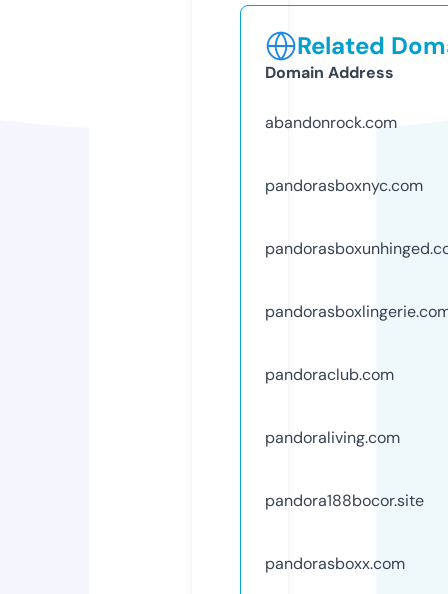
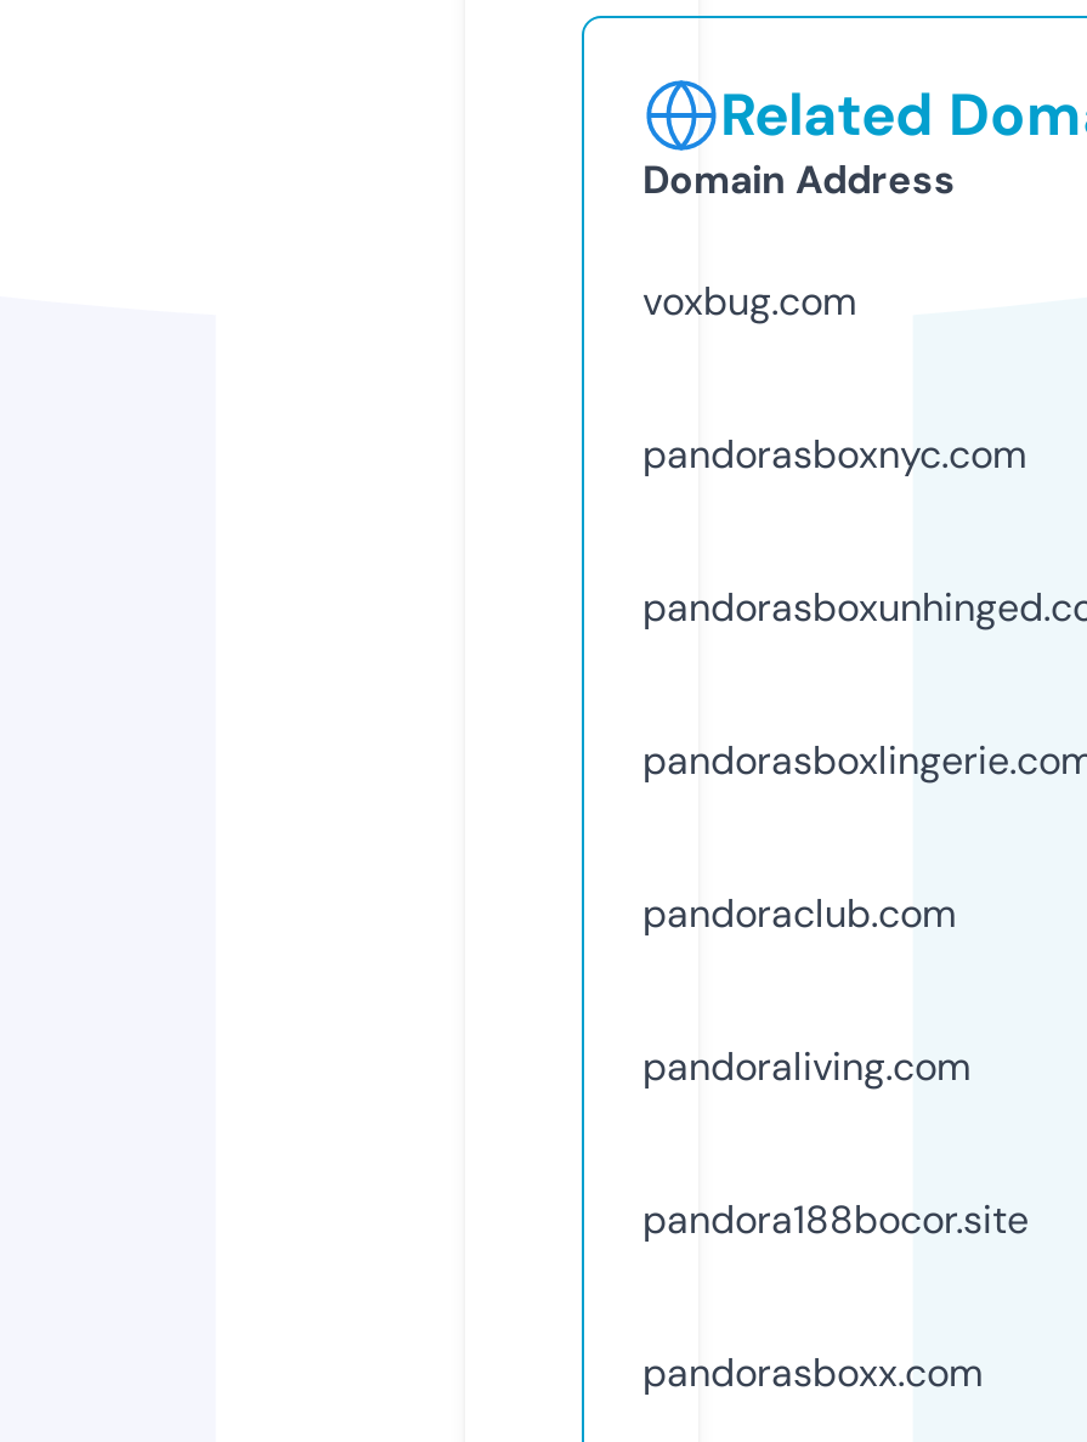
[265,112,397,133] abandonrock.com -> [642,275,856,326] voxbug.com

